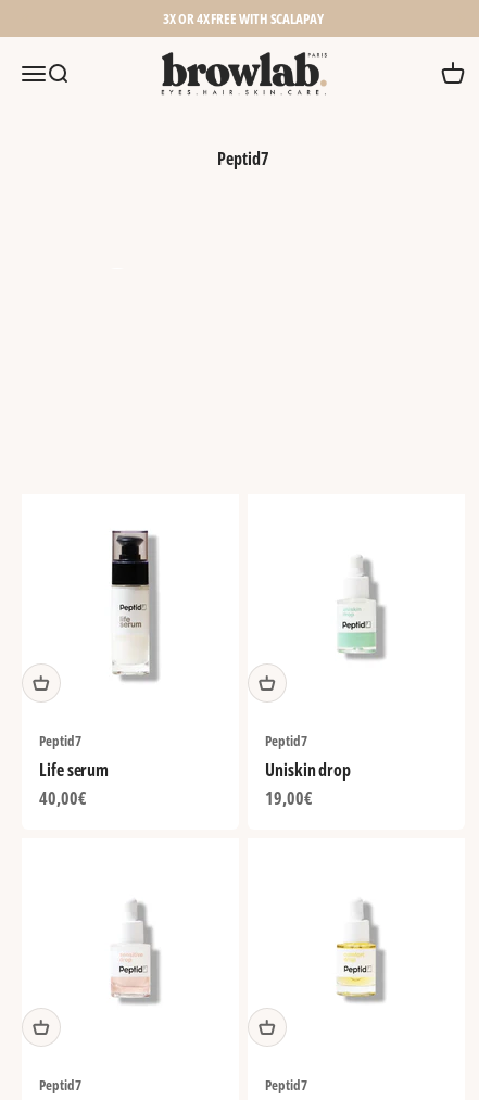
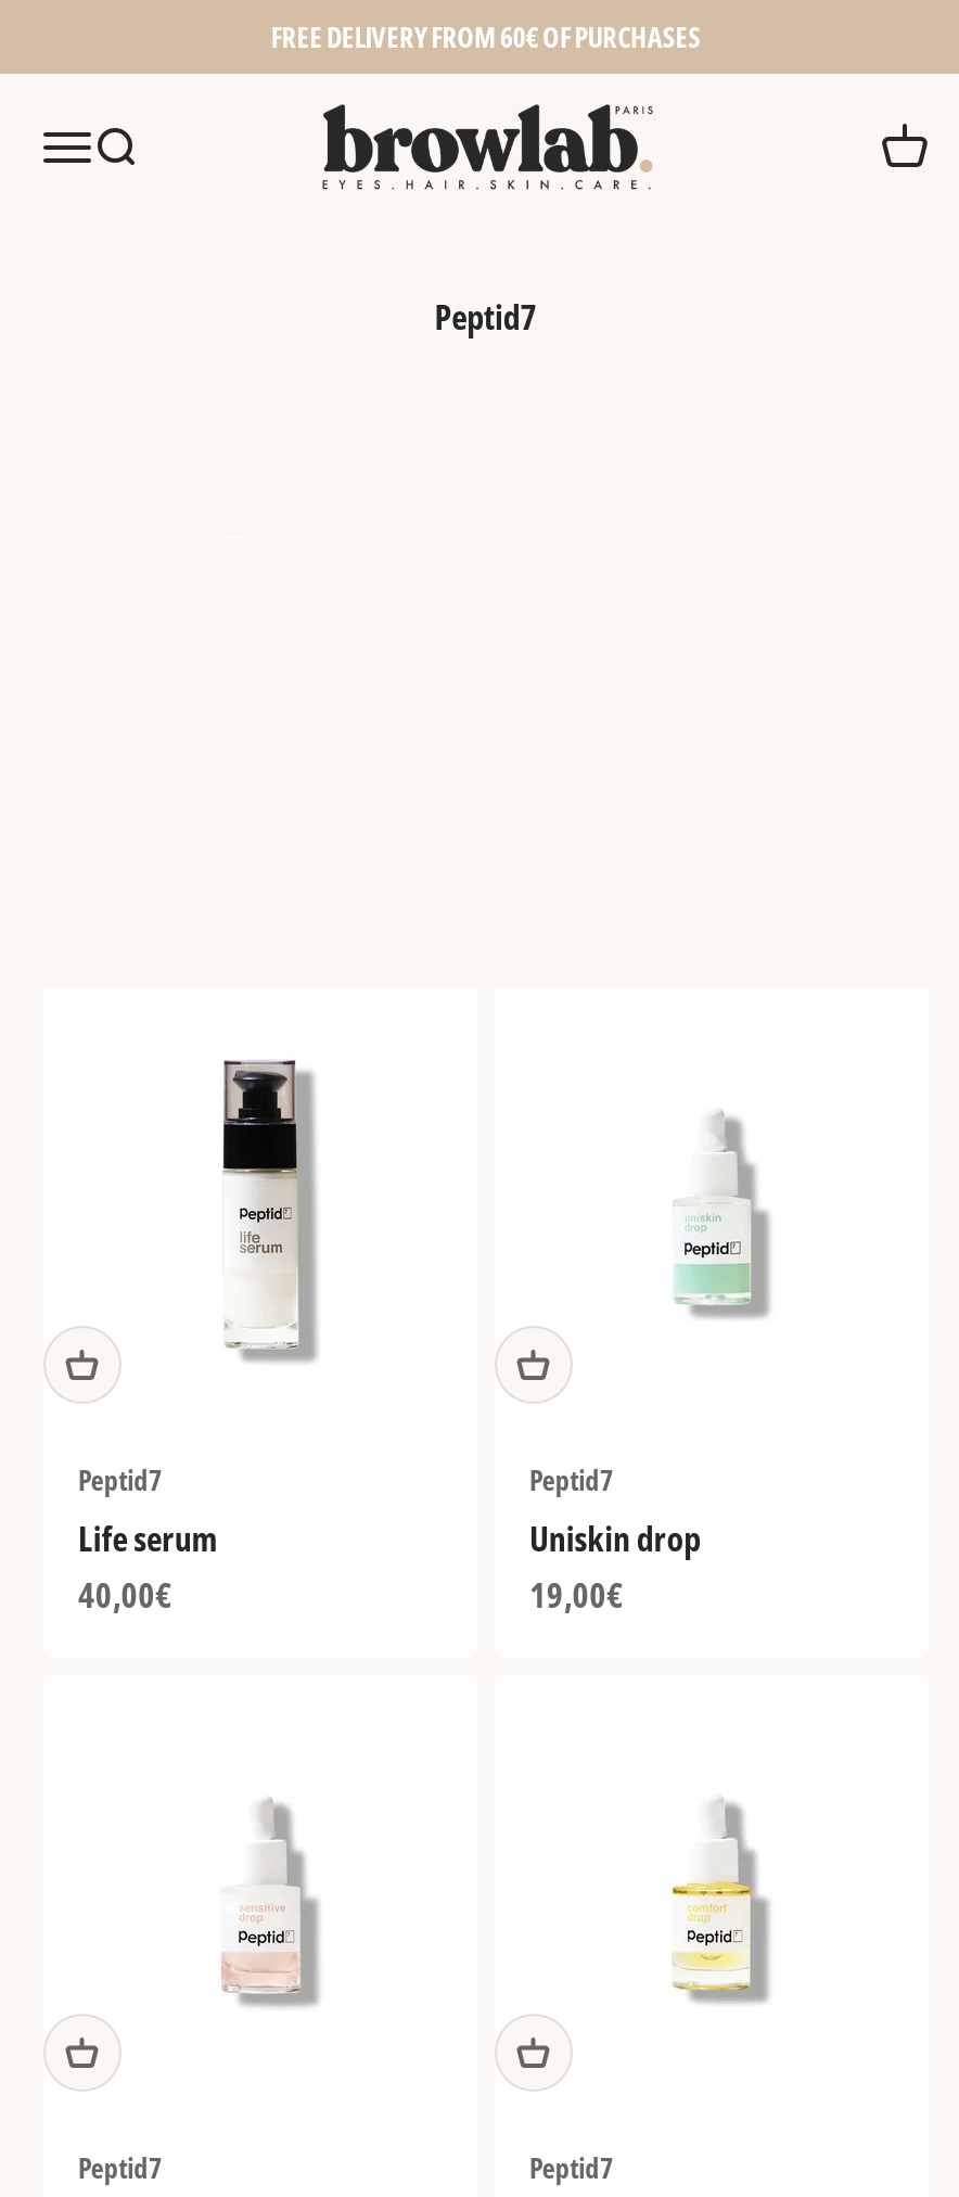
[163,9,324,28] 3X OR 4X FREE WITH SCALAPAY -> [271,17,701,56] FREE DELIVERY FROM 60€ OF PURCHASES

